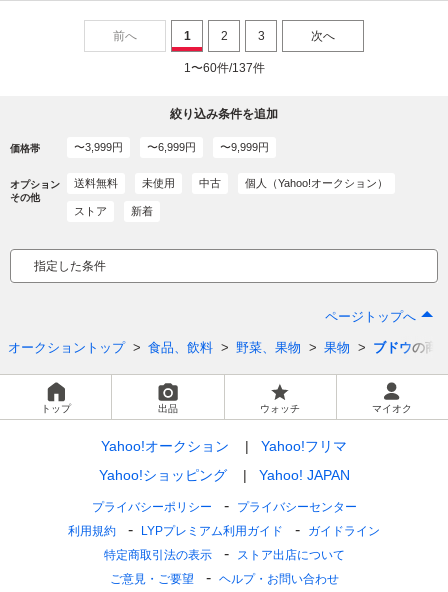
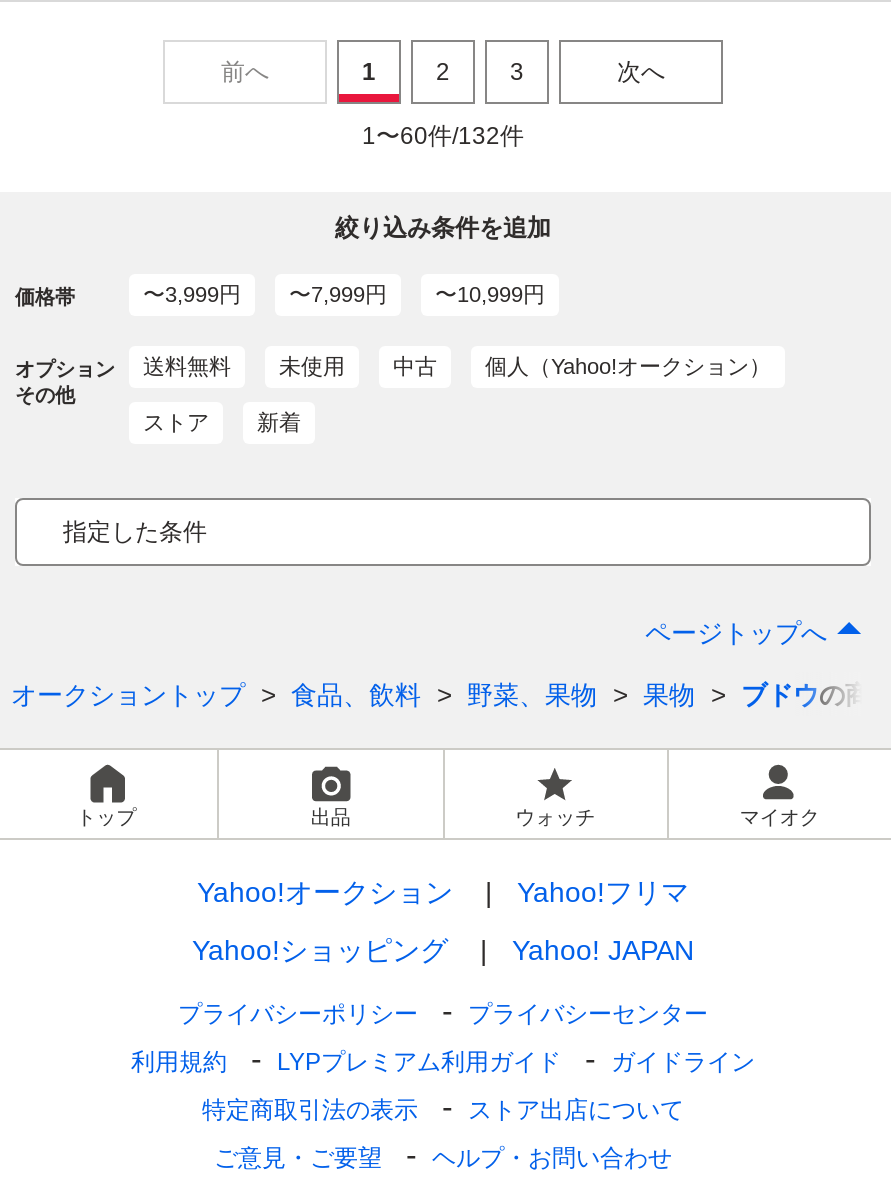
[183,61,264,75] 1〜60件/137件 -> [362,122,524,150] 1〜60件/132件
[147,141,196,153] 〜6,999円 -> [289,282,387,306] 〜7,999円
[220,141,269,153] 〜9,999円 -> [435,282,545,306] 〜10,999円

